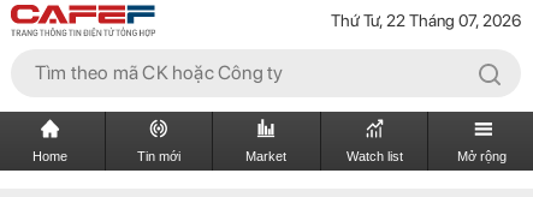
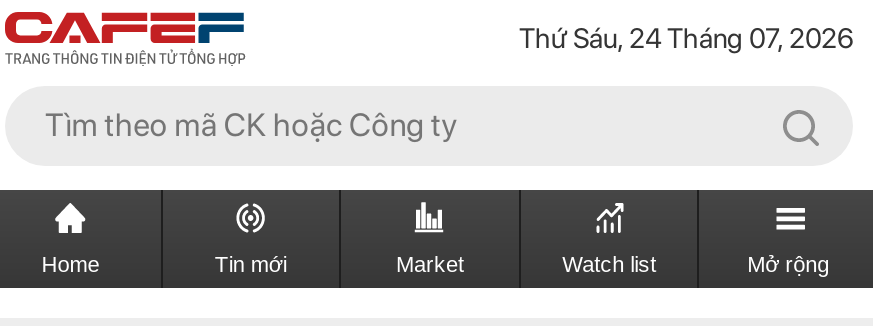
[331,11,521,30] Thứ Tư, 22 Tháng 07, 2026 -> [519,22,853,54] Thứ Sáu, 24 Tháng 07, 2026

